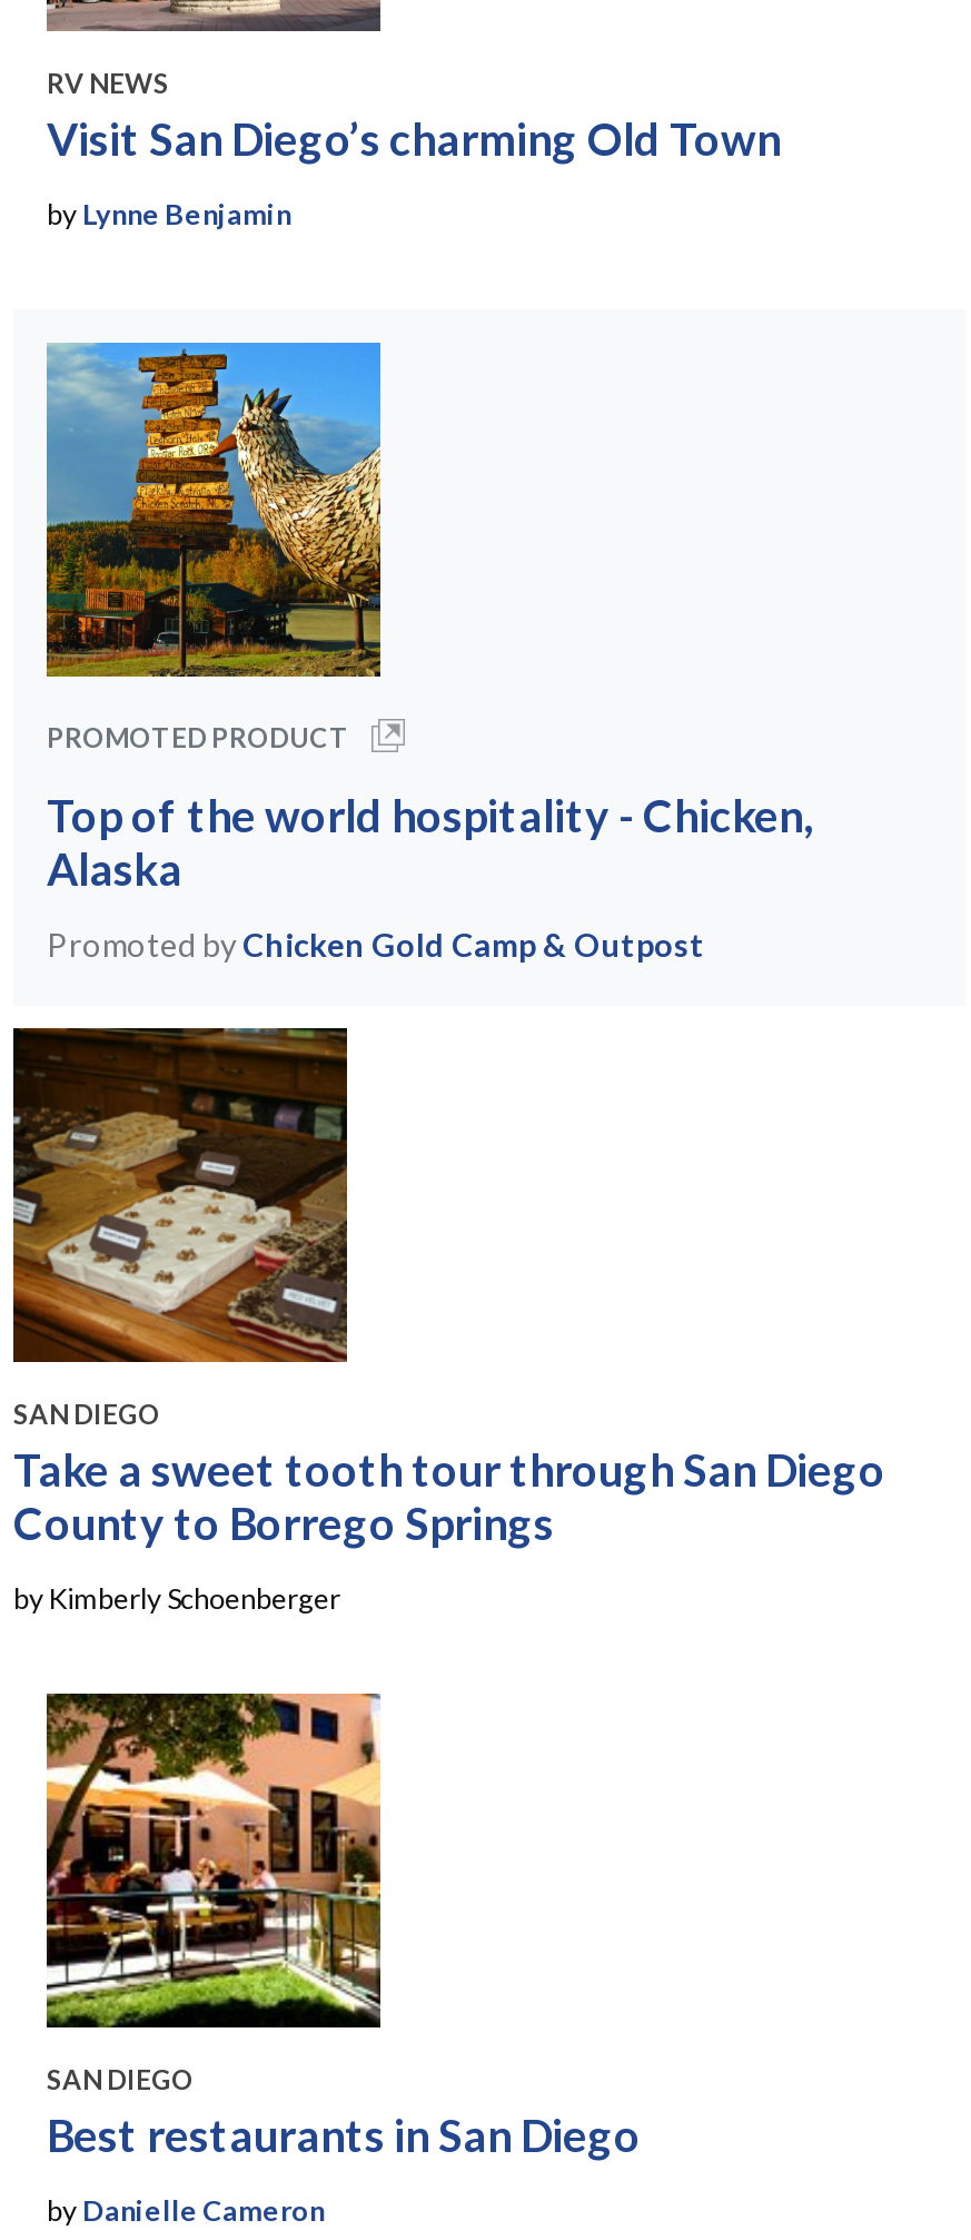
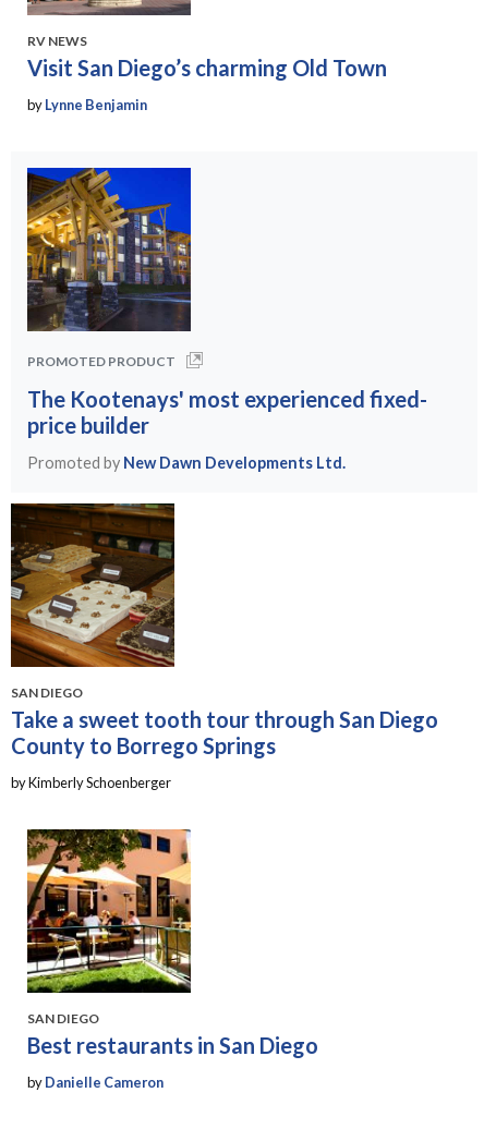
[44,341,383,679] [image] -> [26,167,192,332] [image]
[47,787,812,894] Top of the world hospitality - Chicken, | Alaska -> [27,385,427,438] The Kootenays' most experienced fixed- | price builder
[47,925,705,963] Promoted by Chicken Gold Camp & Outpost -> [27,453,346,471] Promoted by New Dawn Developments Ltd.

